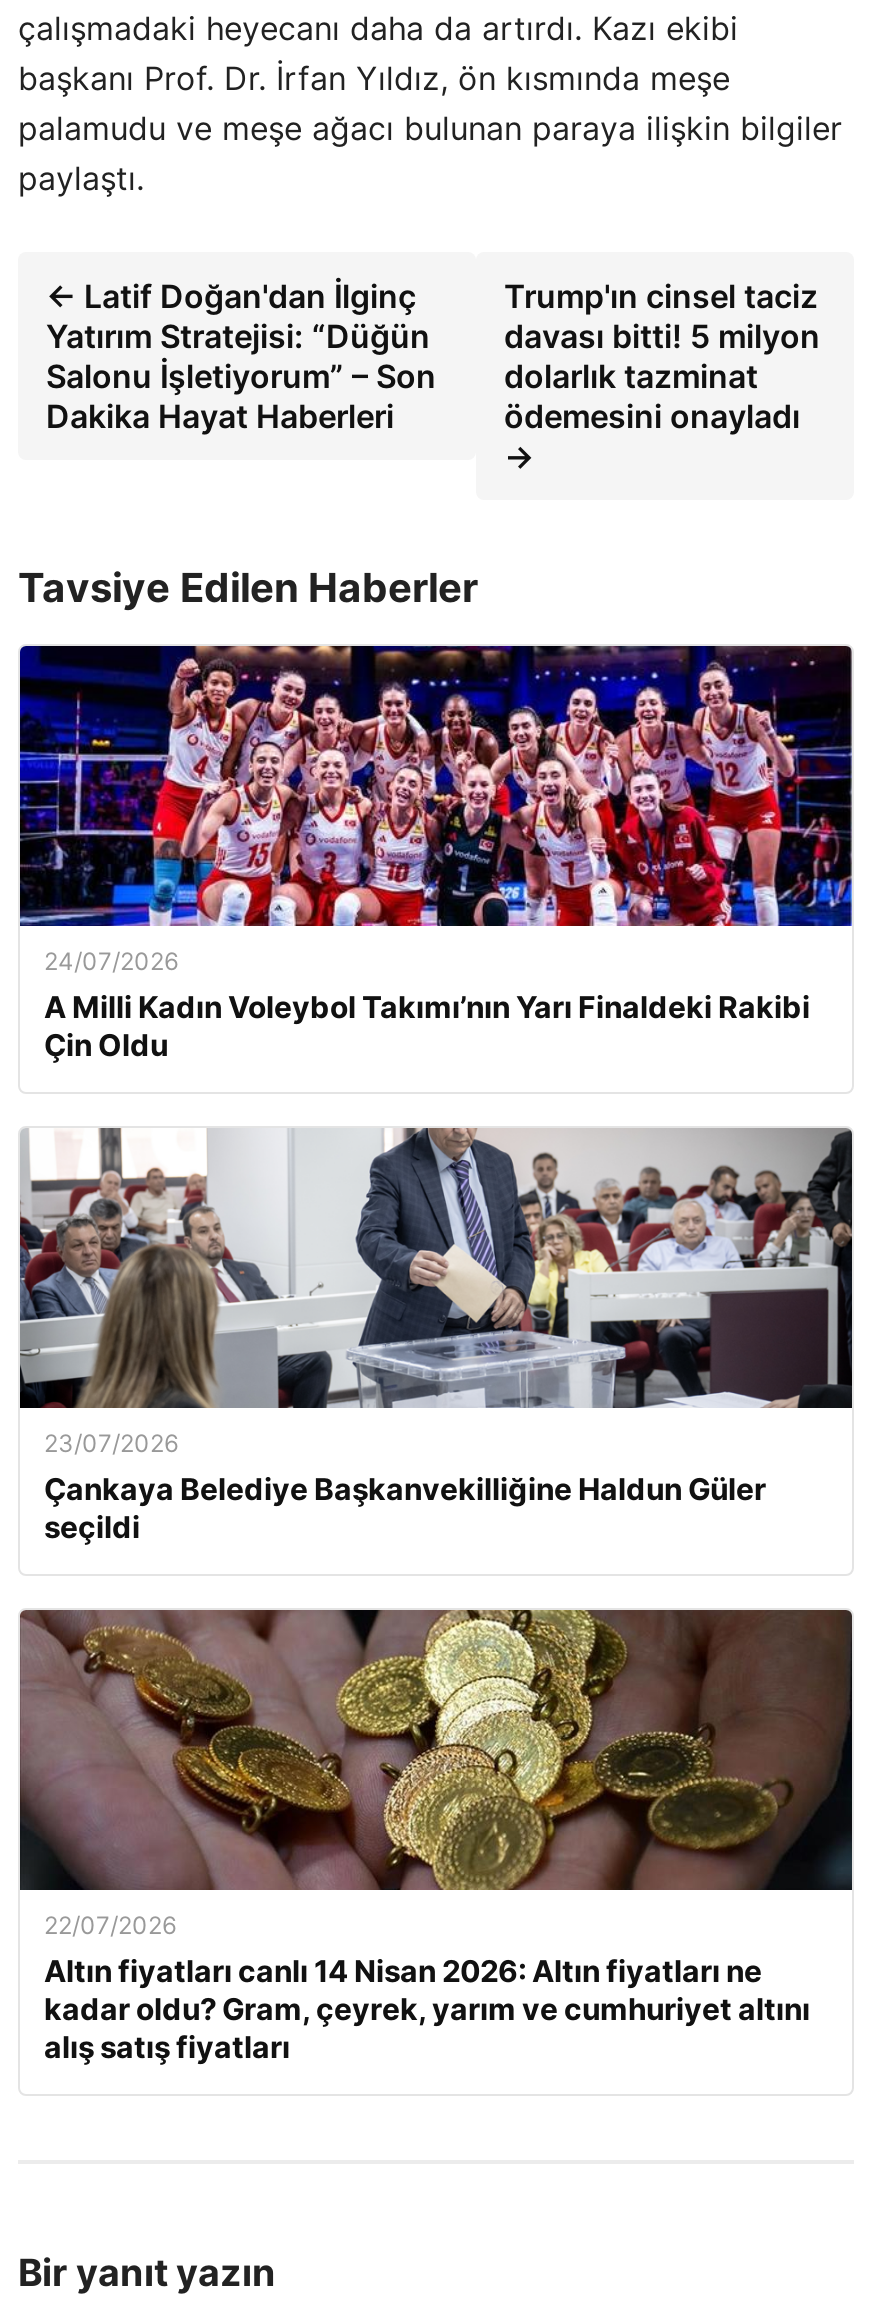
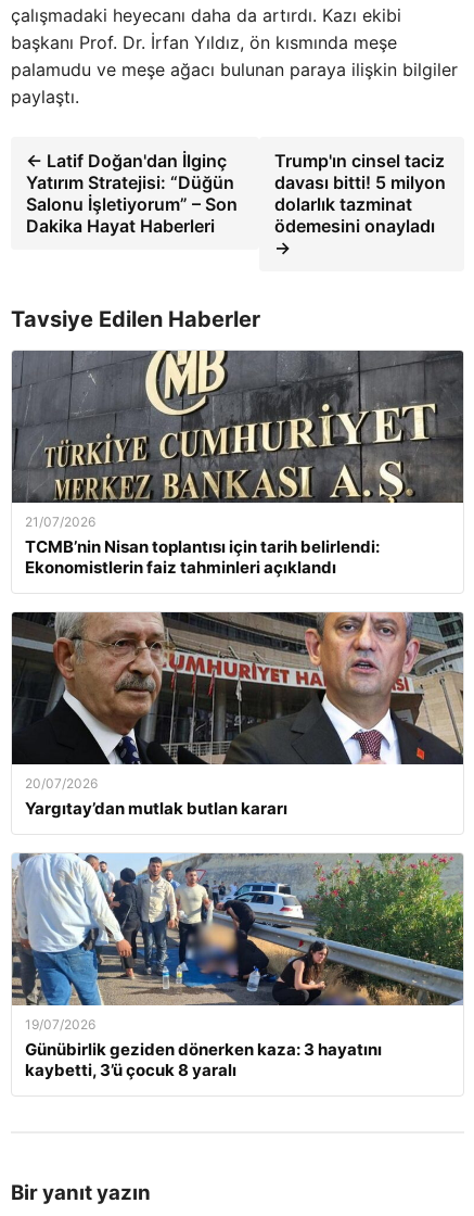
[18,644,854,1064] [image] | 24/07/2026 | A Milli Kadın Voleybol Takımı’nın Yarı Finaldeki Rakibi | Çin Oldu -> [11,350,464,578] [image] | 21/07/2026 | TCMB’nin Nisan toplantısı için tarih belirlendi: | Ekonomistlerin faiz tahminleri açıklandı
[18,1128,852,1546] [image] | 23/07/2026 | Çankaya Belediye Başkanvekilliğine Haldun Güler | seçildi -> [12,611,464,819] [image] | 20/07/2026 | Yargıtay’dan mutlak butlan kararı
[20,1608,852,2066] [image] | 22/07/2026 | Altın fiyatları canlı 14 Nisan 2026: Altın fiyatları ne | kadar oldu? Gram, çeyrek, yarım ve cumhuriyet altını | alış satış fiyatları -> [12,852,464,1080] [image] | 19/07/2026 | Günübirlik geziden dönerken kaza: 3 hayatını | kaybetti, 3’ü çocuk 8 yaralı

